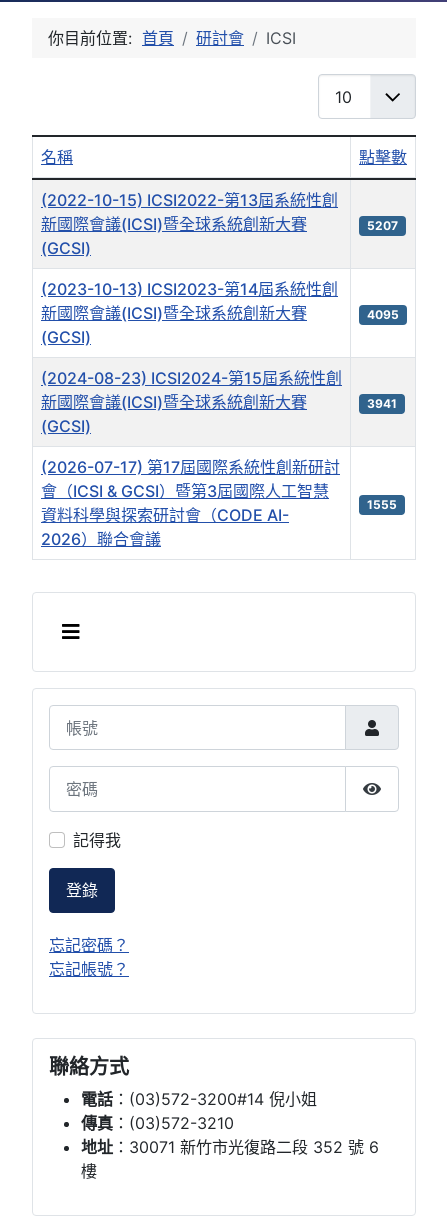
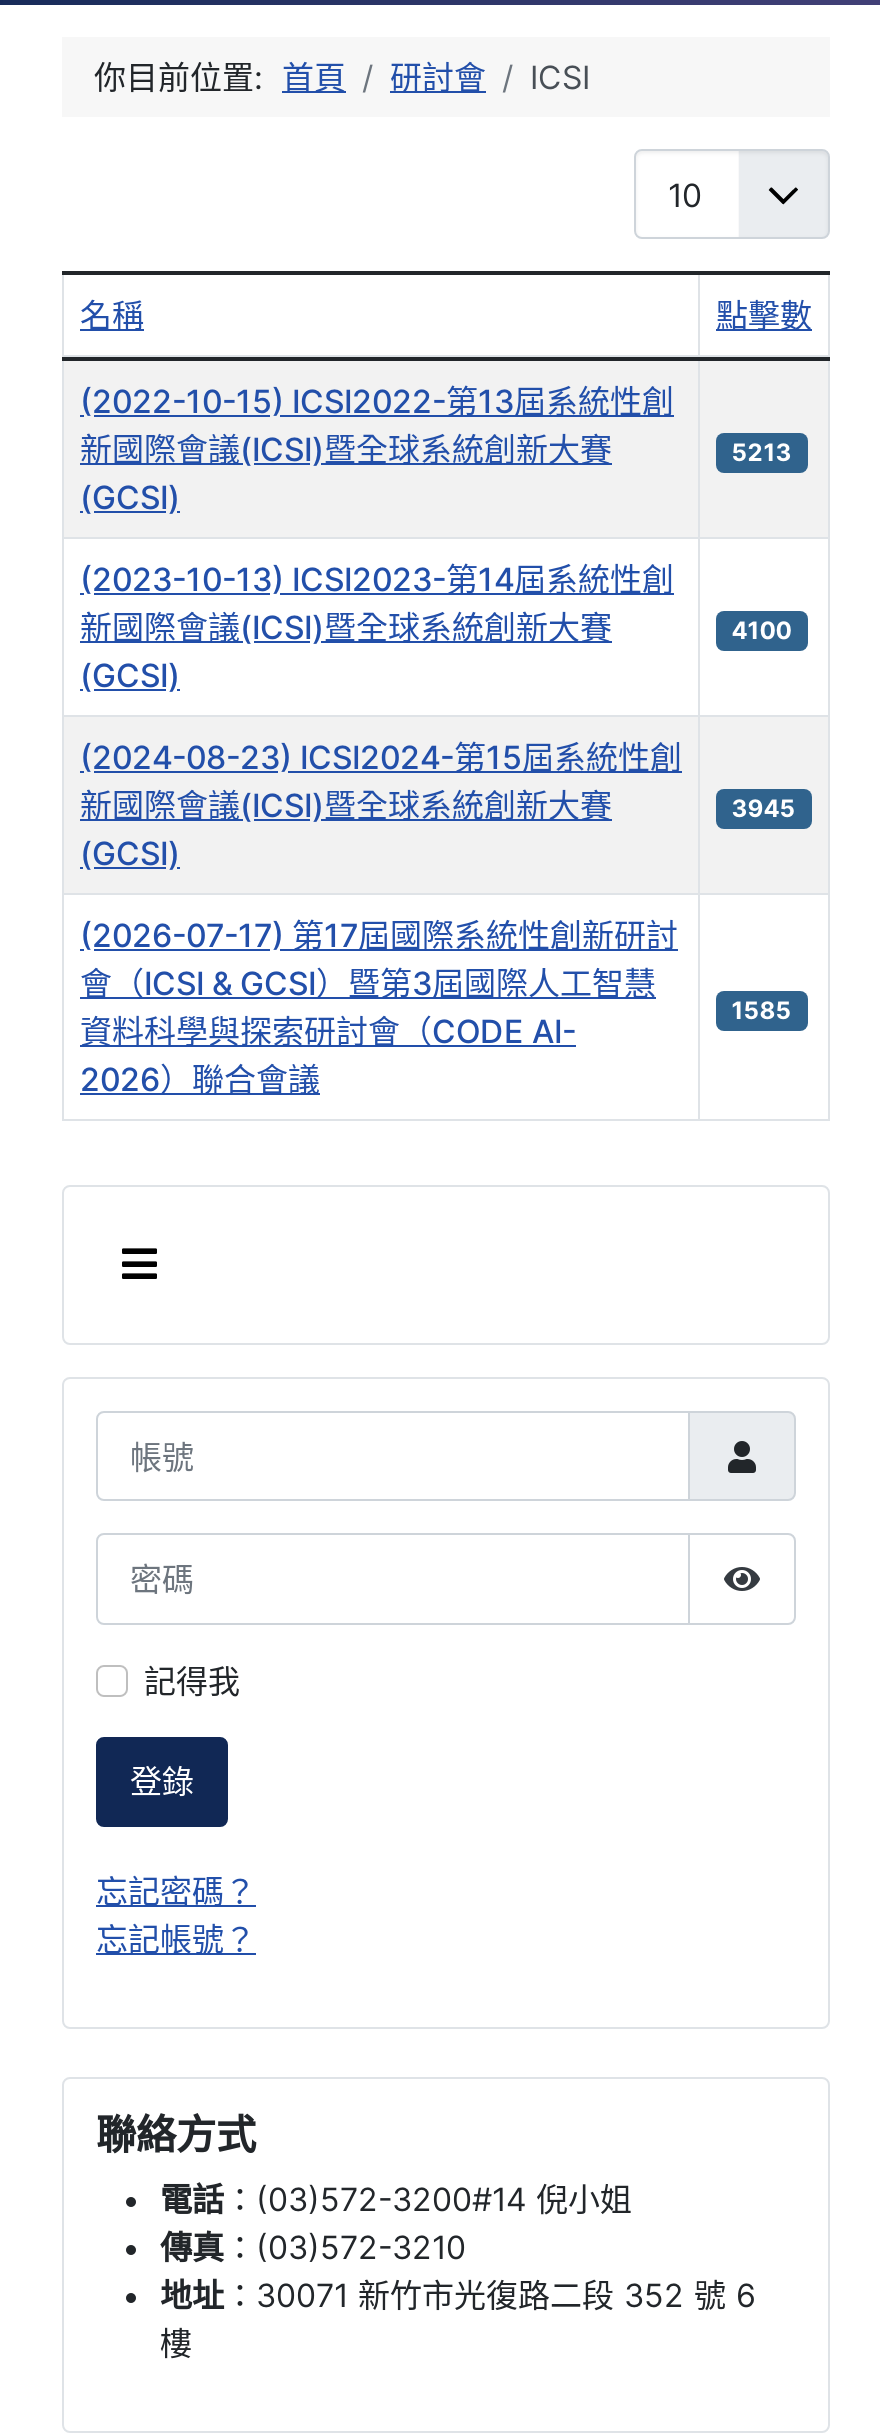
[367,218,398,233] 5207 -> [732,437,792,467] 5213
[367,307,399,322] 4095 -> [732,615,792,645] 4100
[367,396,397,411] 3941 -> [732,793,796,823] 3945
[367,497,397,512] 1555 -> [732,995,792,1025] 1585

